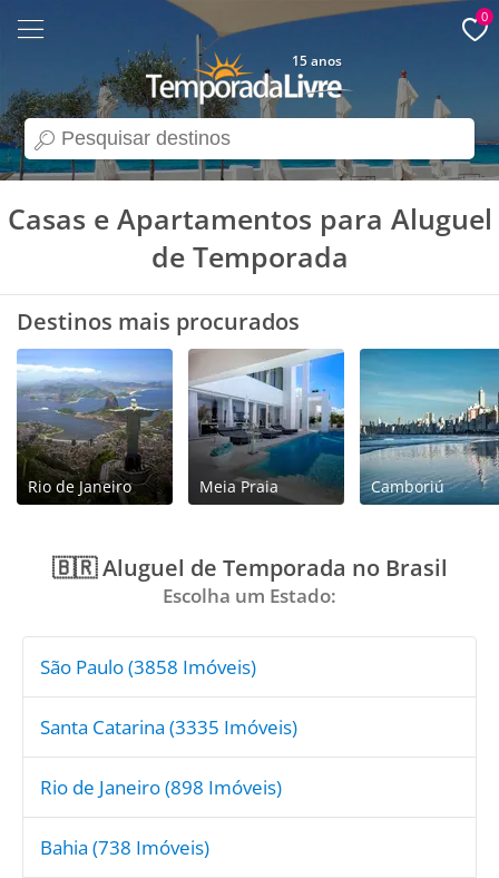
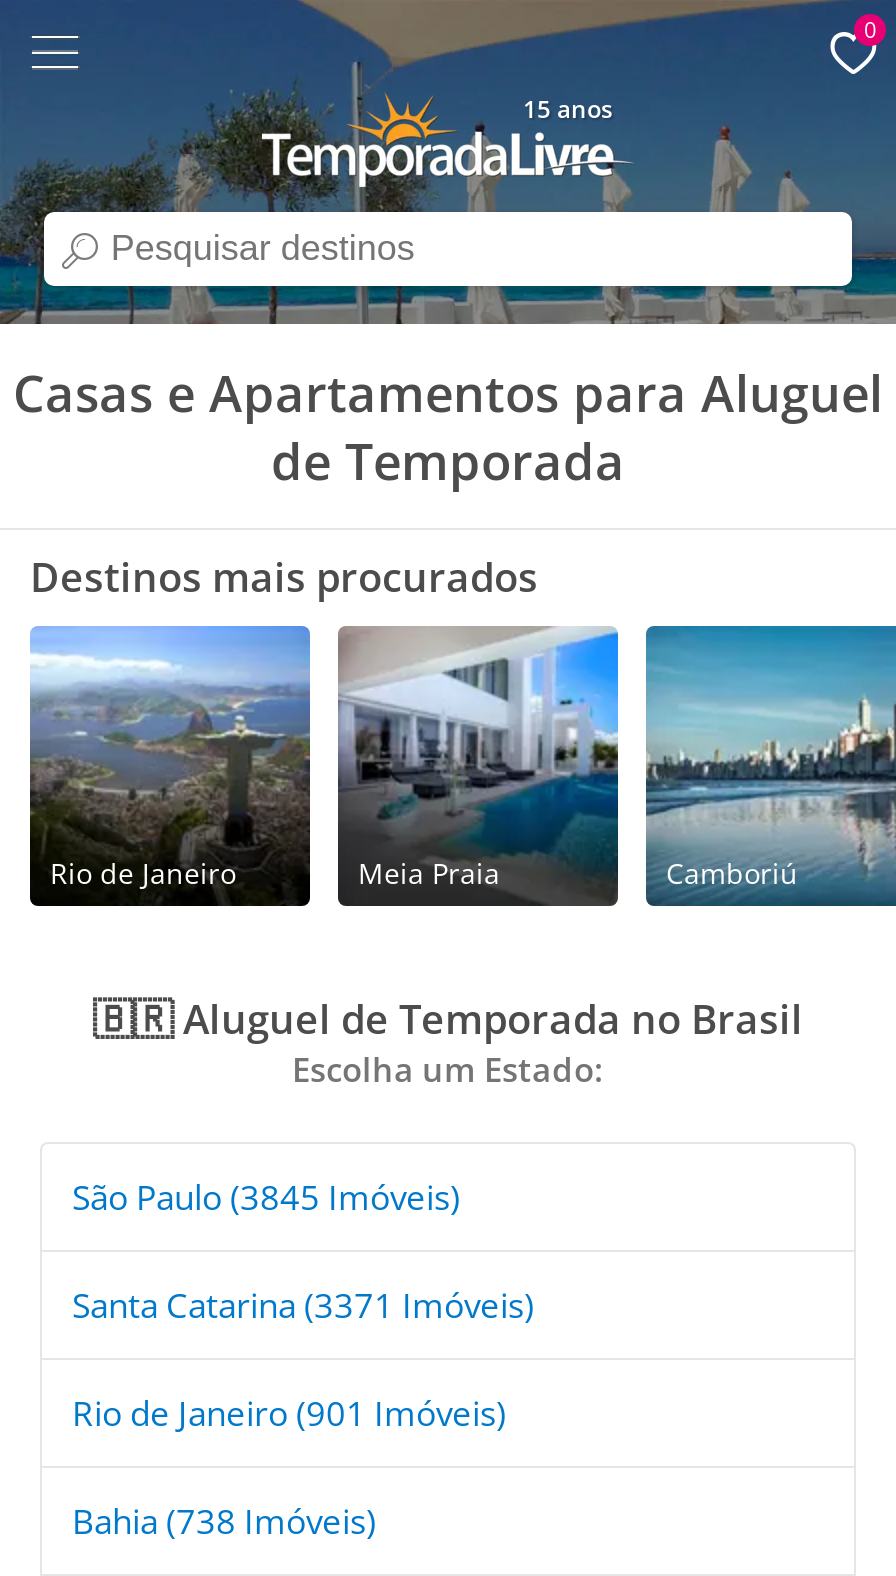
[40,654,256,680] São Paulo (3858 Imóveis) -> [72,1174,460,1220] São Paulo (3845 Imóveis)
[40,714,297,740] Santa Catarina (3335 Imóveis) -> [72,1282,534,1328] Santa Catarina (3371 Imóveis)
[40,774,282,800] Rio de Janeiro (898 Imóveis) -> [72,1390,506,1436] Rio de Janeiro (901 Imóveis)

